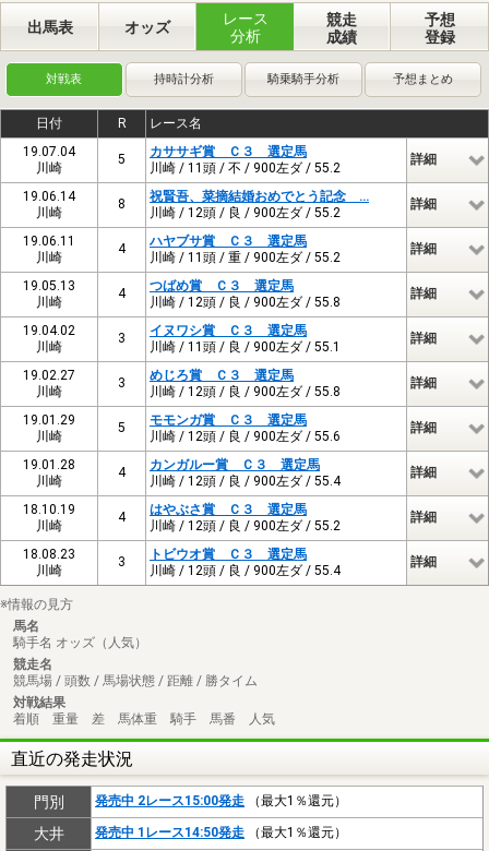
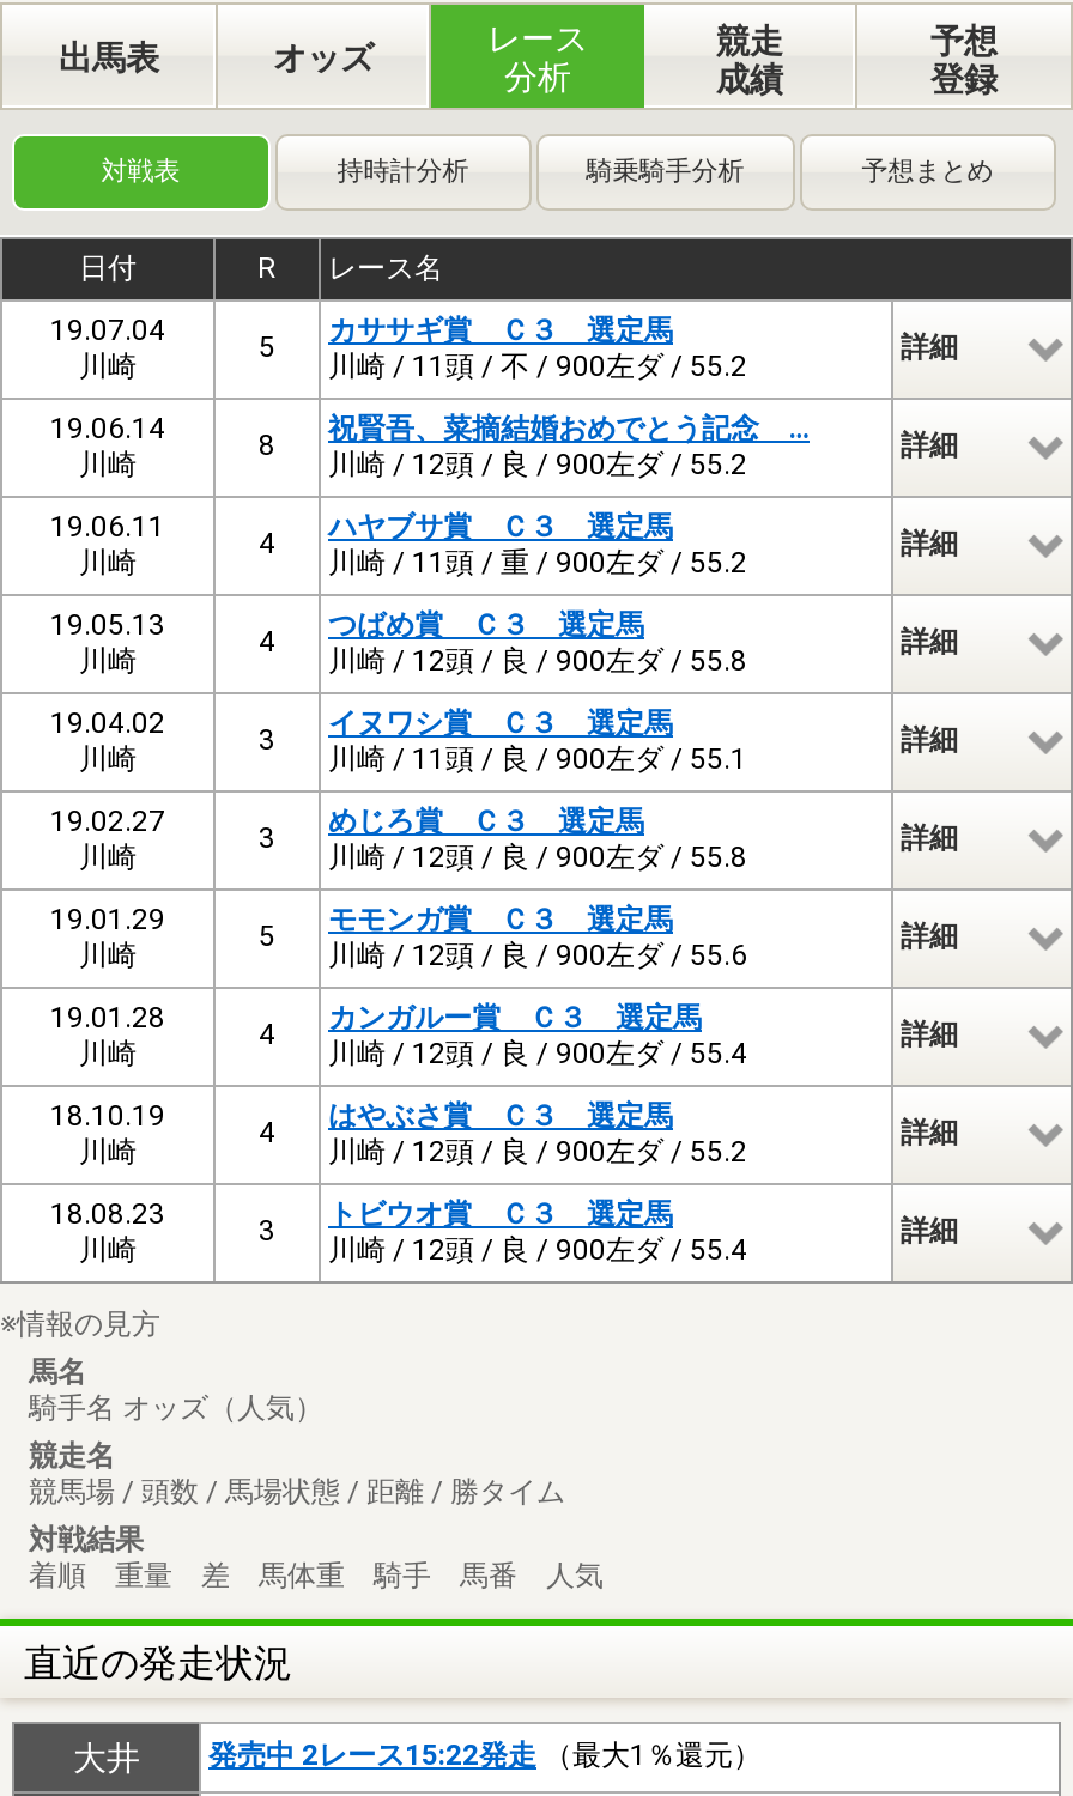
[33,793,347,810] 門別 | 発売中 2レース15:00発走（最大1％還元） -> none
[95,825,347,840] 発売中 1レース14:50発走（最大1％還元） -> [208,1738,762,1772] 発売中 2レース15:22発走（最大1％還元）

